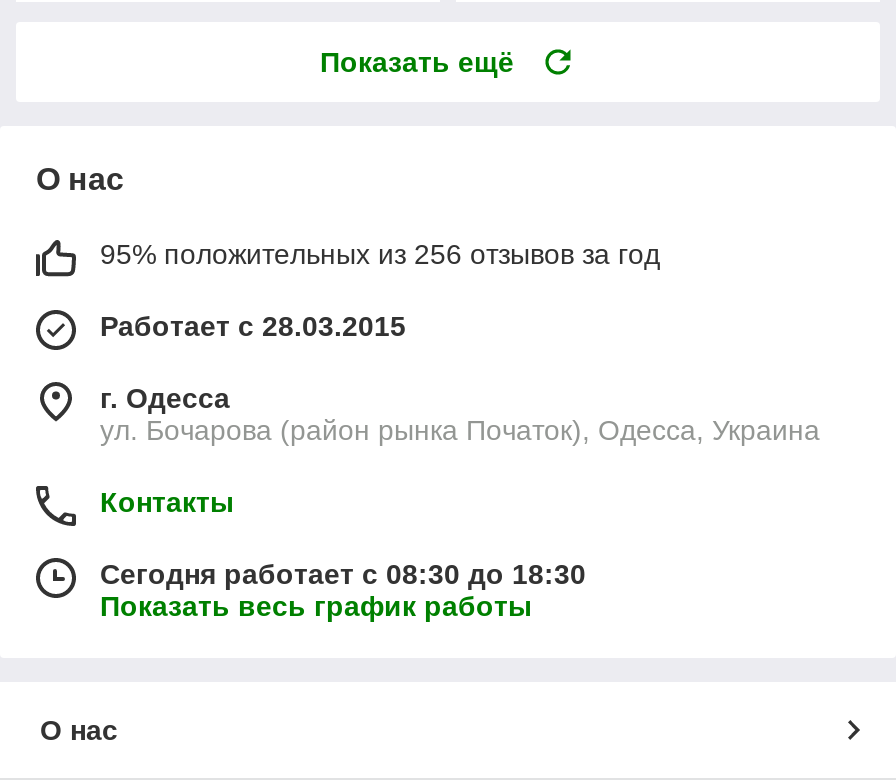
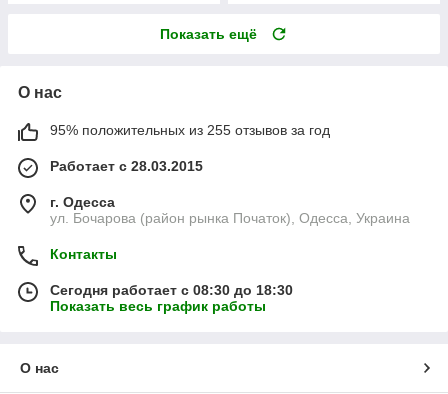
[100,238,660,270] 95% положительных из 256 отзывов за год -> [50,122,330,138] 95% положительных из 255 отзывов за год

